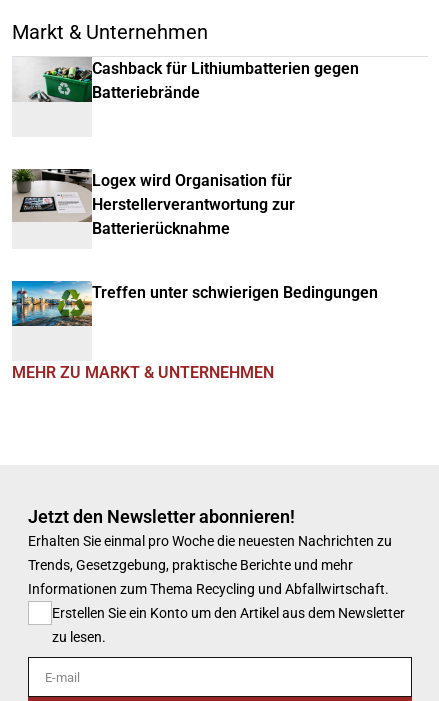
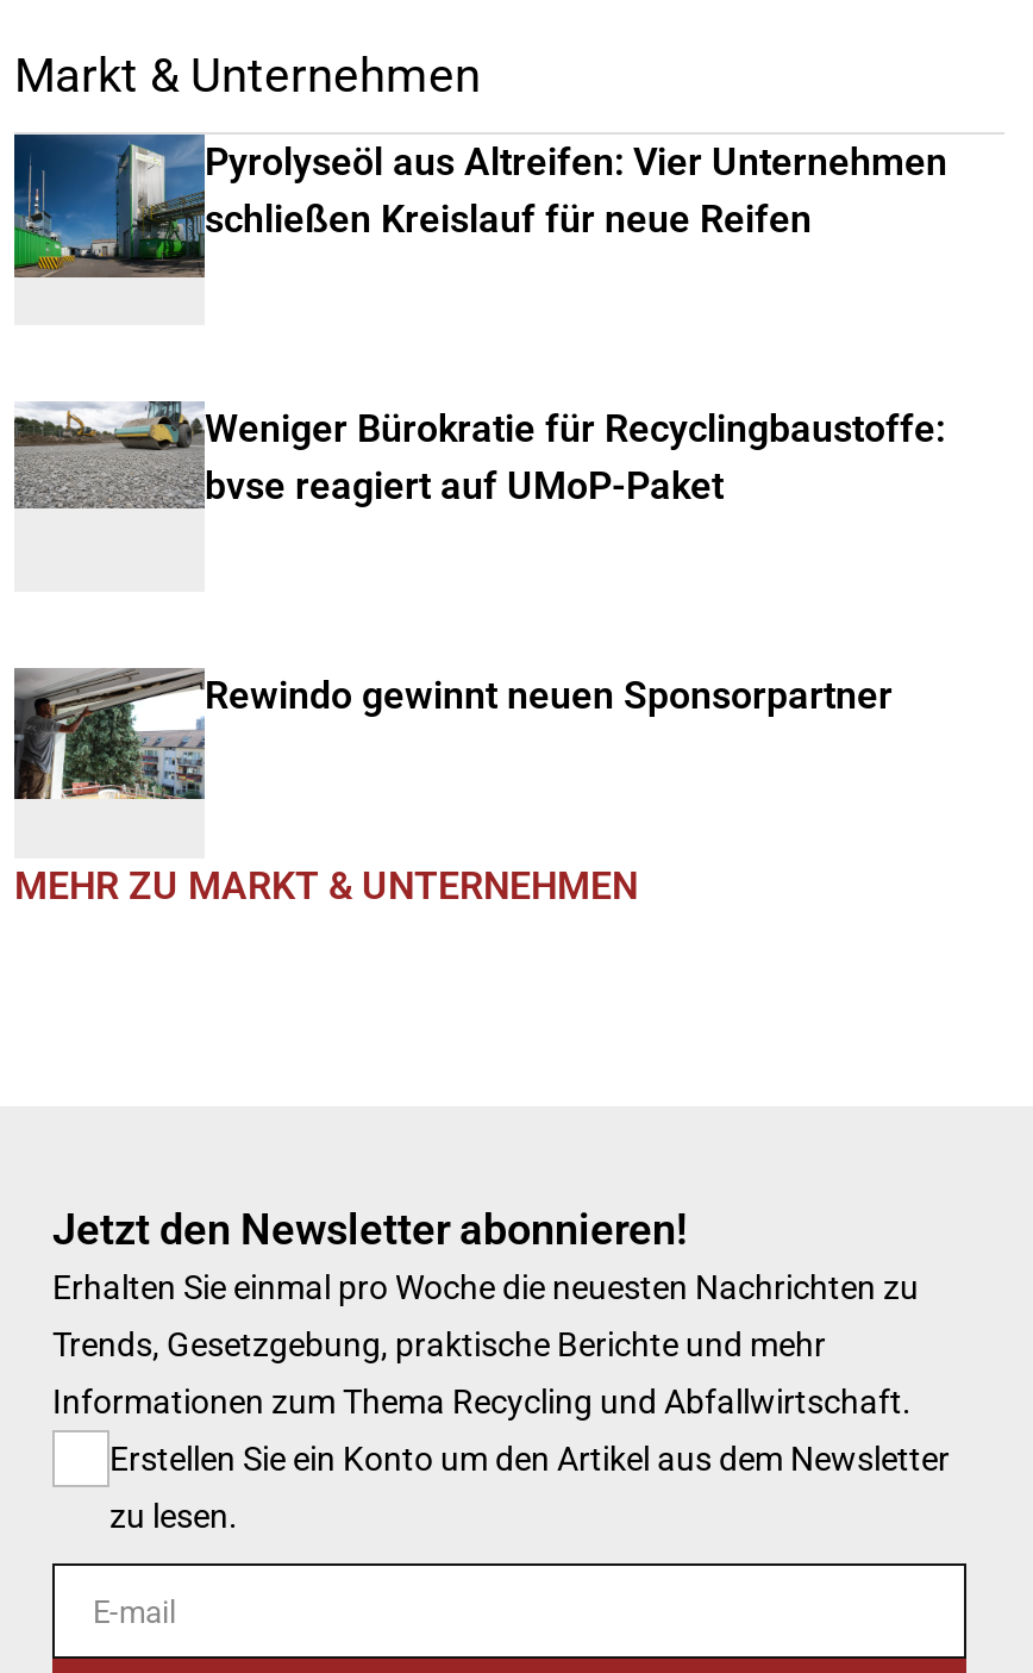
[12,57,359,117] [image] | Cashback für Lithiumbatterien gegen | Batteriebrände -> [12,132,947,280] [image] | Pyrolyseöl aus Altreifen: Vier Unternehmen | schließen Kreislauf für neue Reifen
[12,168,295,238] [image] | Logex wird Organisation für | Herstellerverantwortung zur | Batterierücknahme -> [14,401,945,525] [image] | Weniger Bürokratie für Recyclingbaustoffe: | bvse reagiert auf UMoP-Paket
[11,280,378,336] [image] | Treffen unter schwierigen Bedingungen -> [12,666,893,801] [image] | Rewindo gewinnt neuen Sponsorpartner

